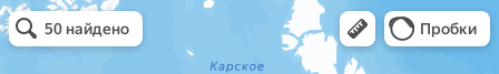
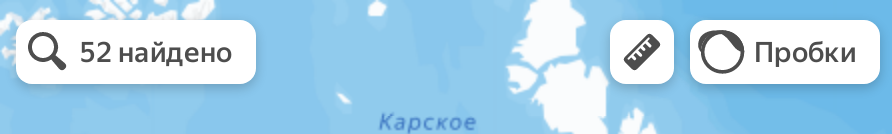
[45,20,129,38] 50 найдено -> [80,36,232,68] 52 найдено

